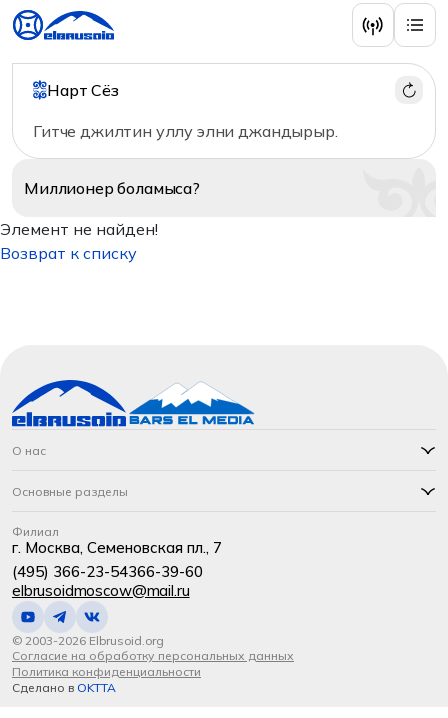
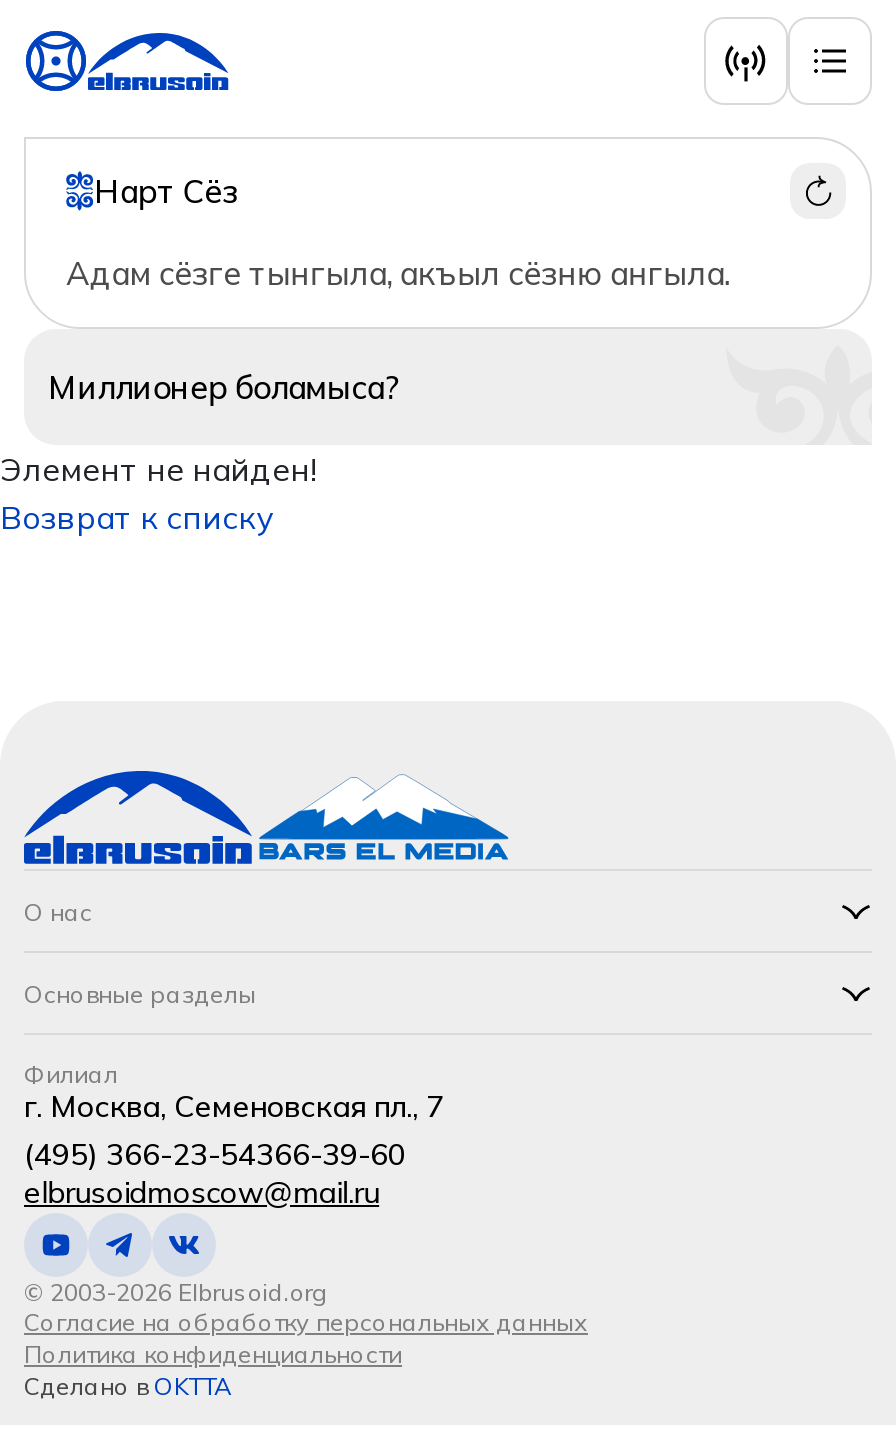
[33,121,338,141] Гитче джилтин уллу элни джандырыр. -> [66,253,730,293] Адам сёзге тынгыла, акъыл сёзню ангыла.

